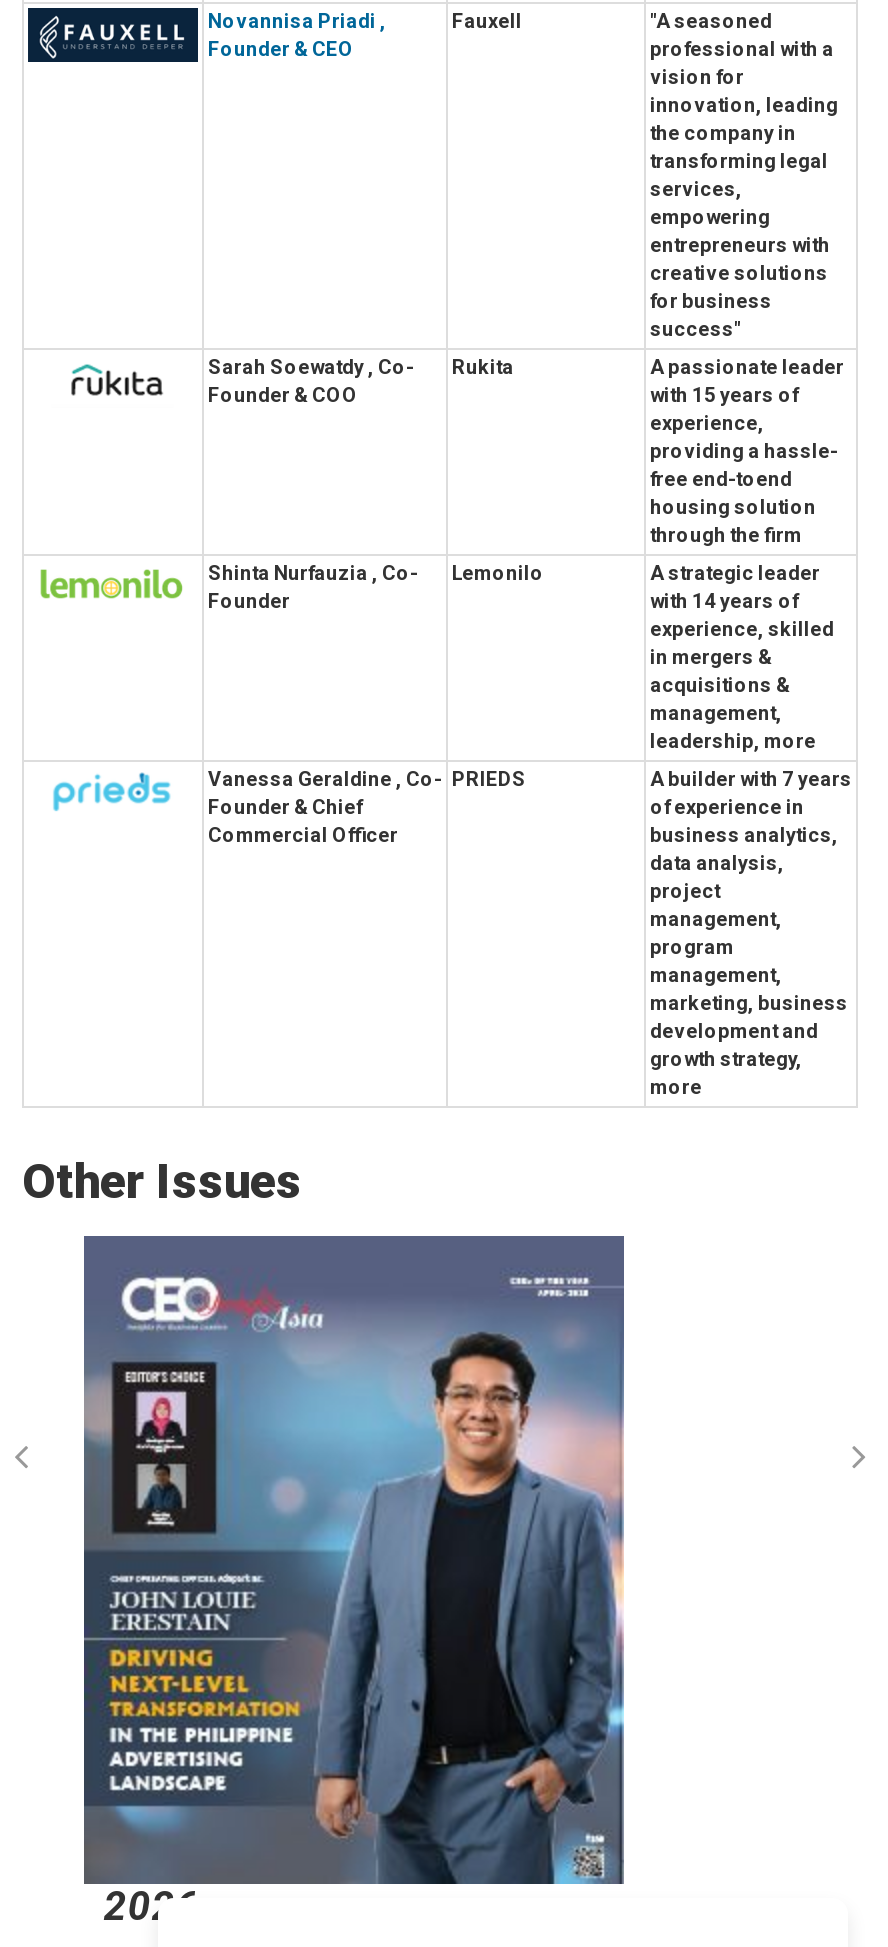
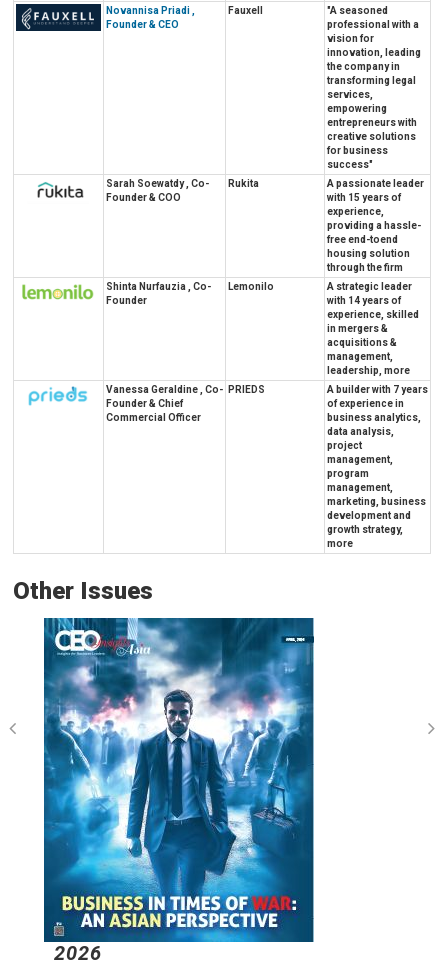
[82,1234,624,1886] [image] -> [43,618,315,943] [image]

